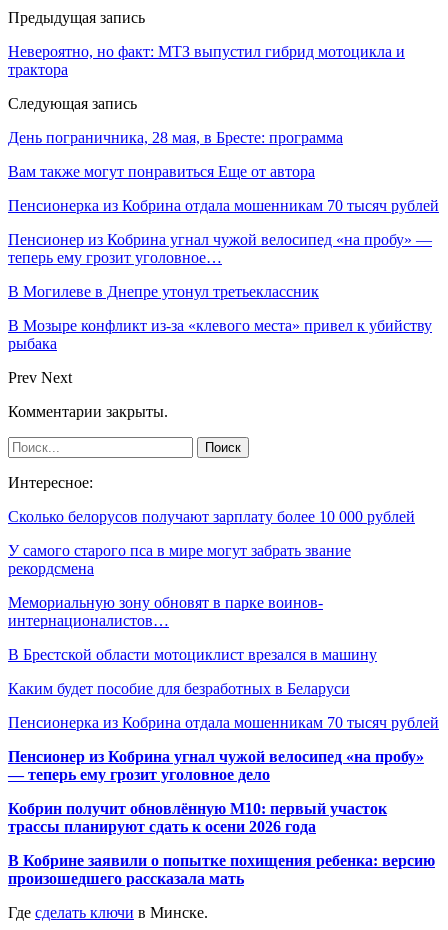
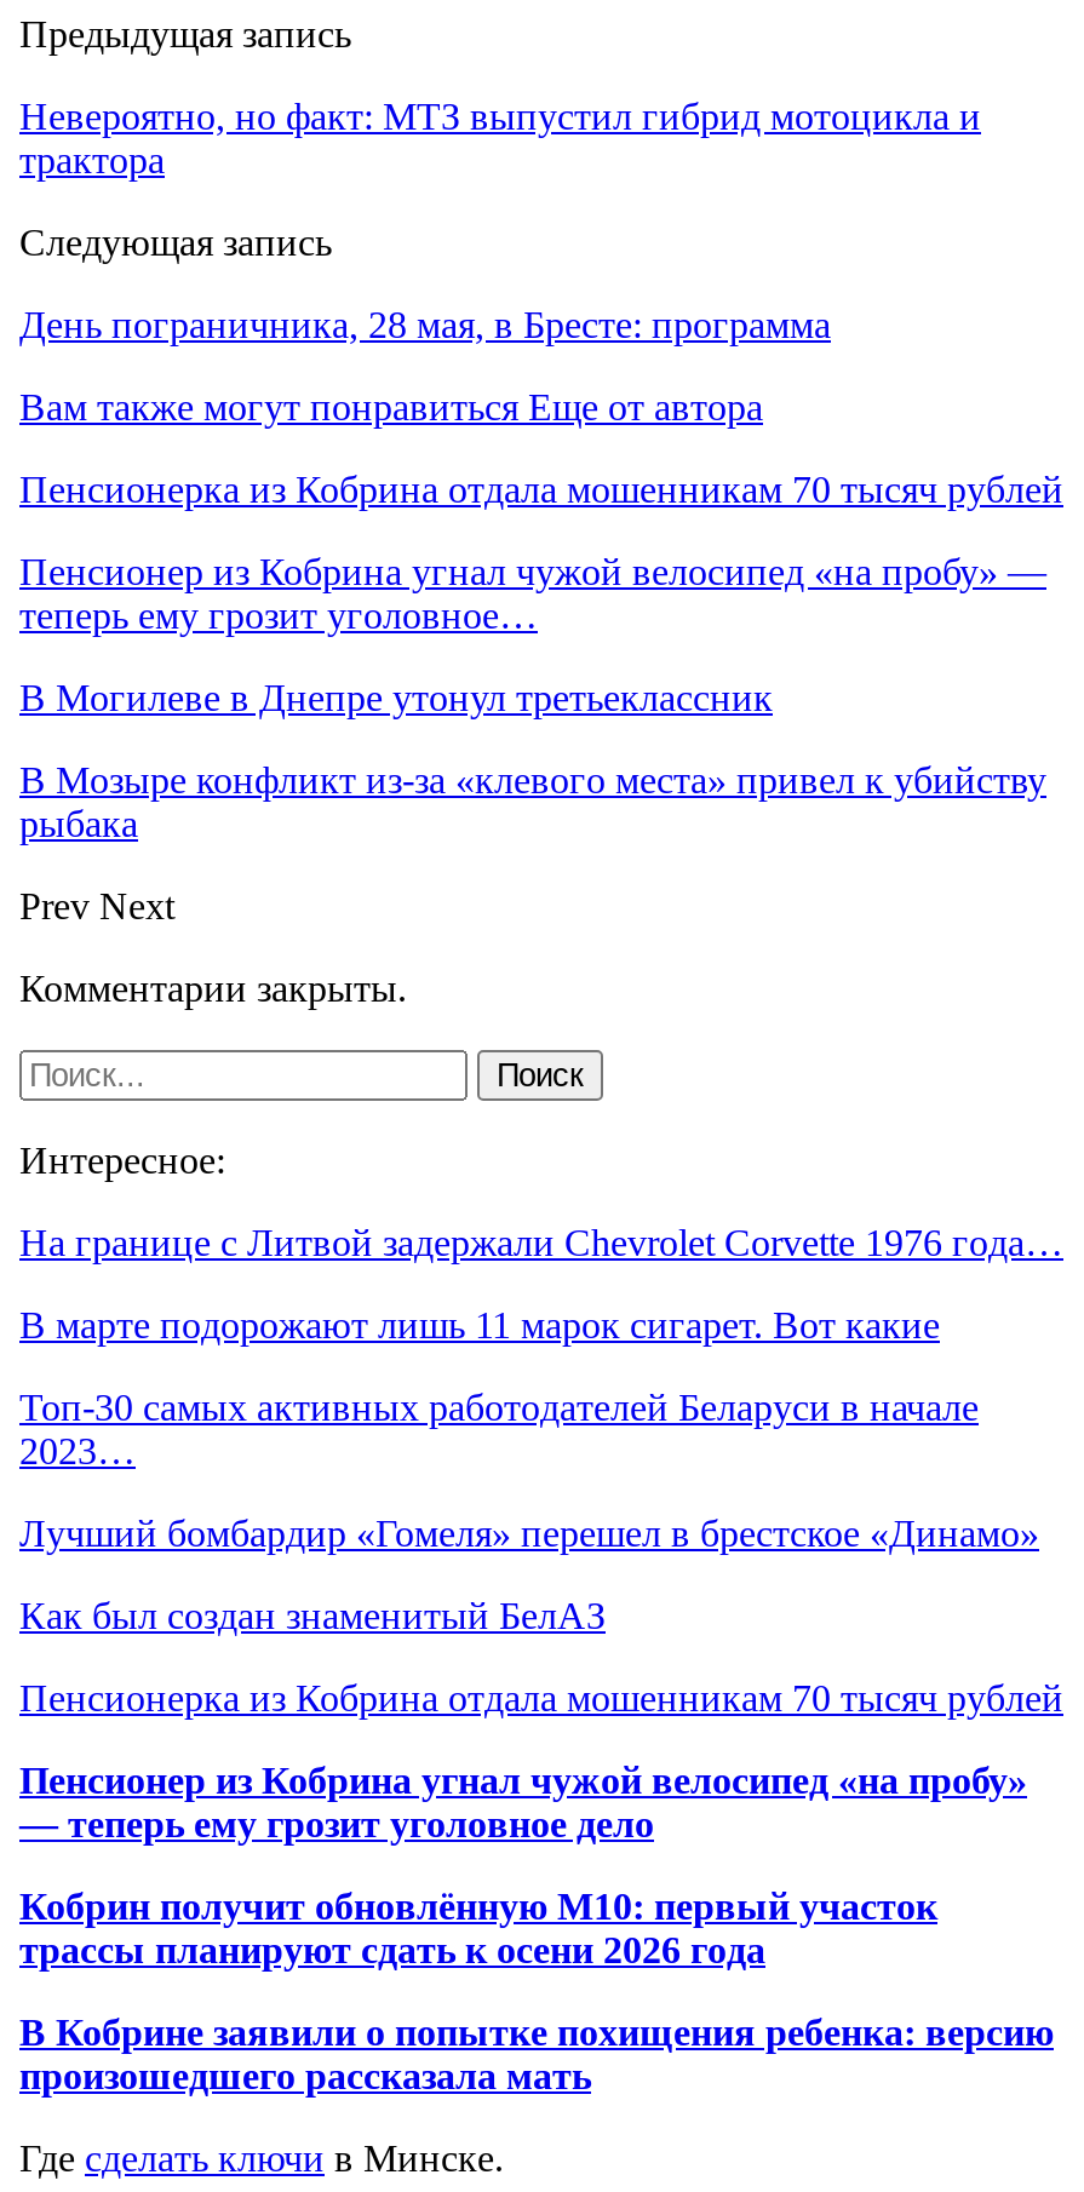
[8,508,415,525] Сколько белорусов получают зарплату более 10 000 рублей -> [19,1221,1063,1263] На границе с Литвой задержали Chevrolet Corvette 1976 года…
[8,542,351,577] У самого старого пса в мире могут забрать звание | рекордсмена -> [19,1304,940,1345] В марте подорожают лишь 11 марок сигарет. Вот какие
[8,594,323,629] Мемориальную зону обновят в парке воинов- | интернационалистов… -> [19,1386,979,1471] Топ-30 самых активных работодателей Беларуси в начале | 2023…
[8,646,377,663] В Брестской области мотоциклист врезался в машину -> [19,1512,1039,1553] Лучший бомбардир «Гомеля» перешел в брестское «Динамо»
[8,680,350,697] Каким будет пособие для безработных в Беларуси -> [19,1594,606,1636] Как был создан знаменитый БелАЗ

